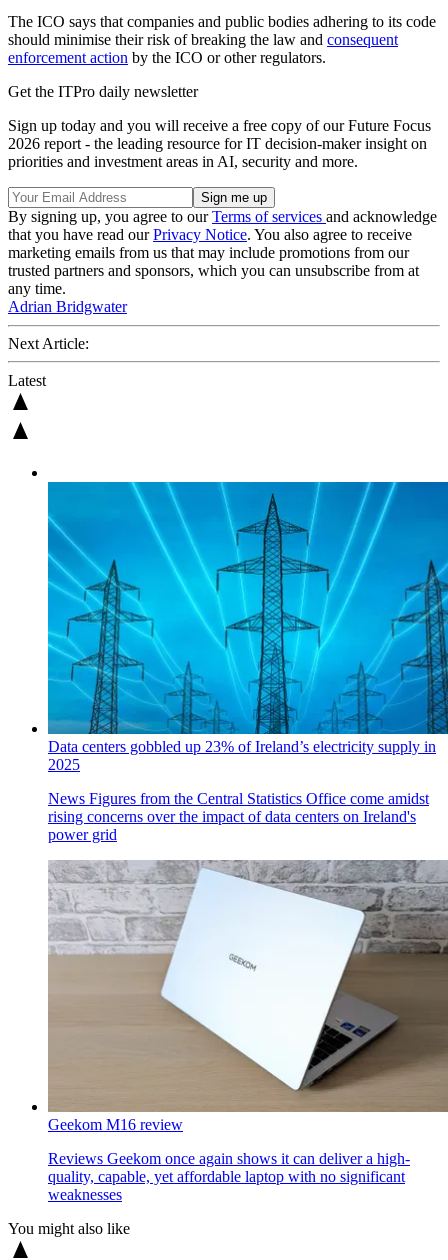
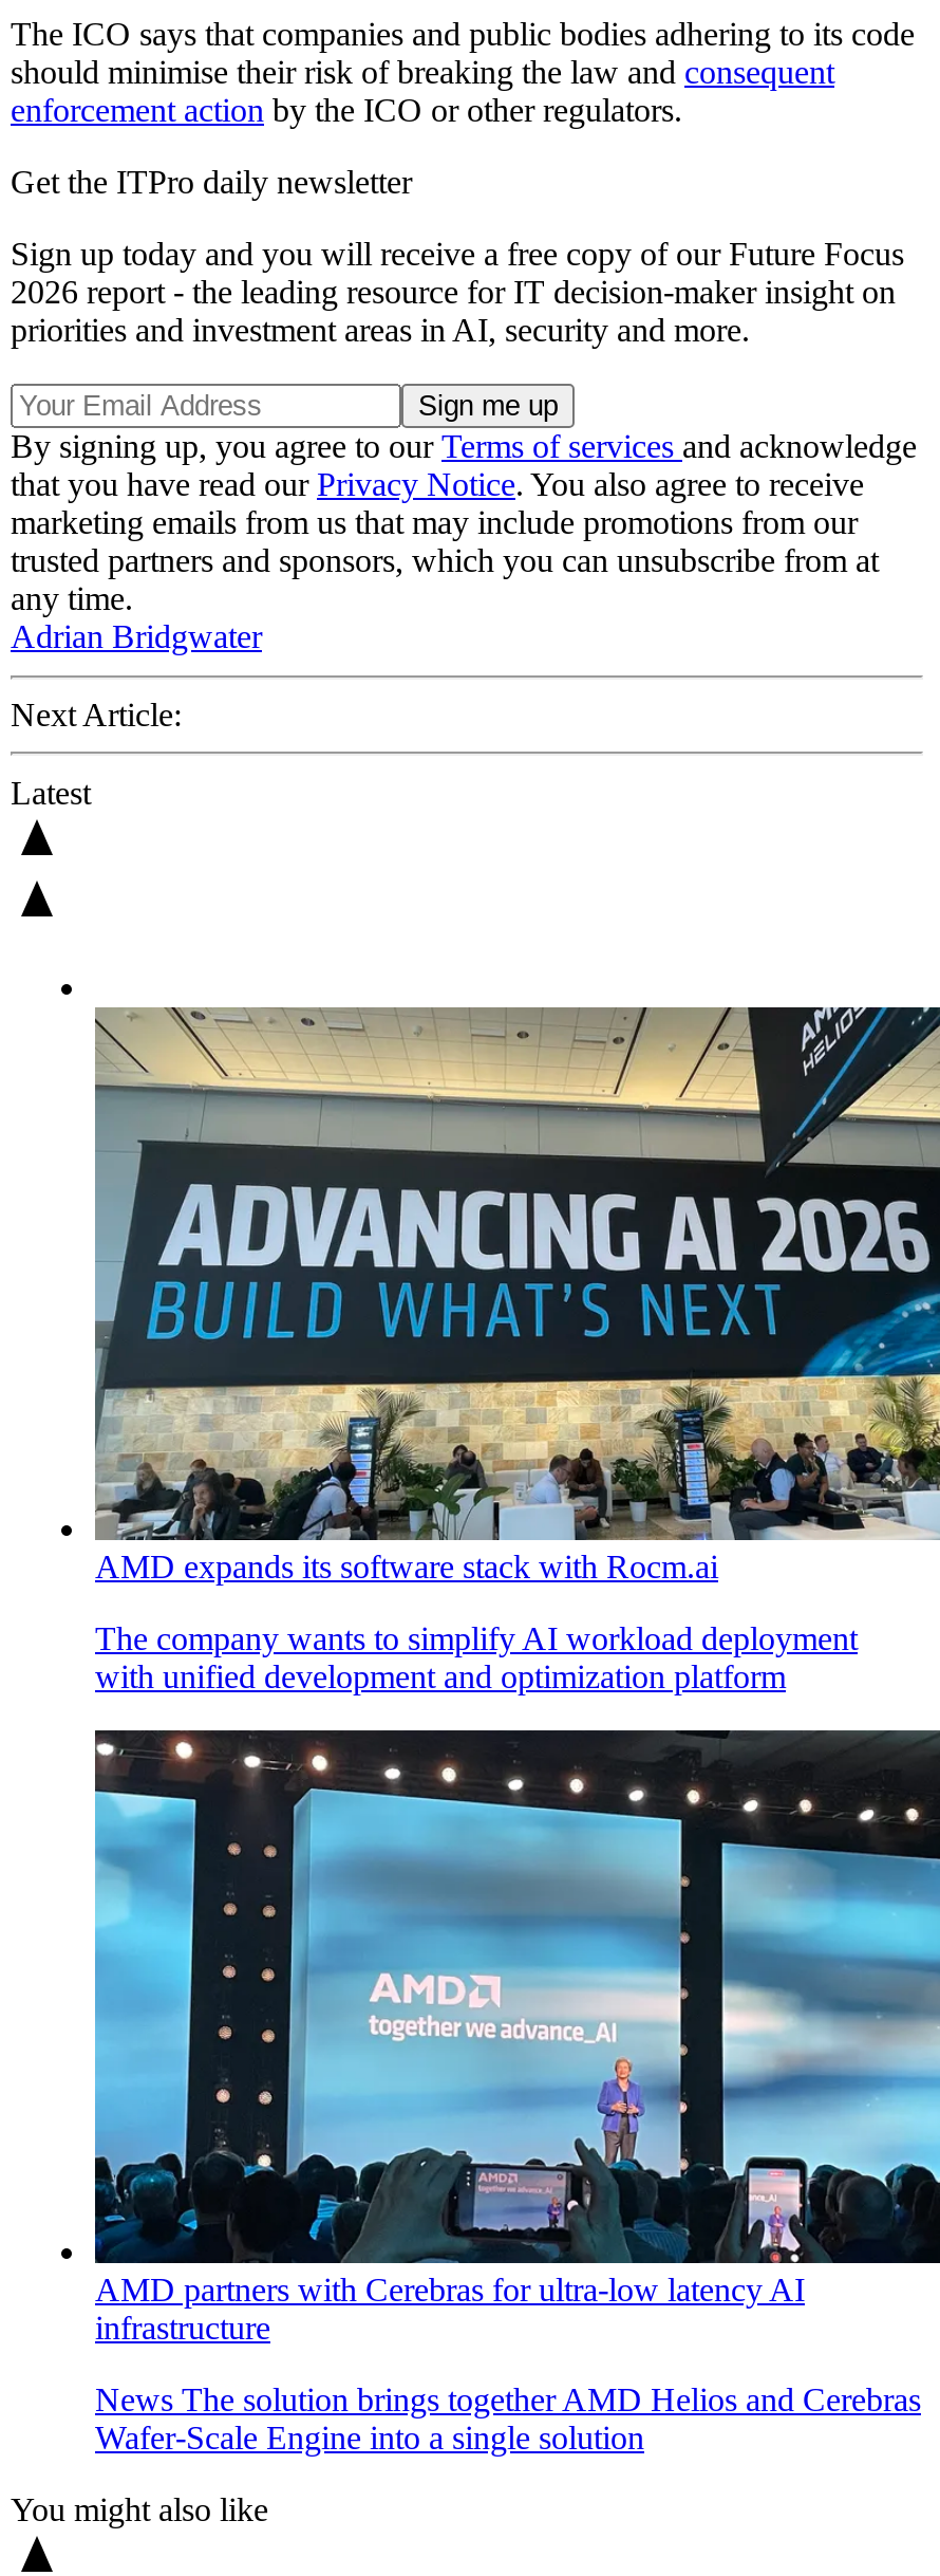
[47,481,445,730] [image] -> [93,1005,934,1456] [image]
[48,738,436,773] Data centers gobbled up 23% of Ireland’s electricity supply in | 2025 -> [95,1549,718,1584] AMD expands its software stack with Rocm.ai
[48,790,429,843] News Figures from the Central Statistics Office come amidst | rising concerns over the impact of data centers on Ireland's | power grid -> [95,1620,858,1694] The company wants to simplify AI workload deployment | with unified development and optimization platform
[48,860,445,1133] [image] | Geekom M16 review -> [93,1730,934,2346] [image] | AMD partners with Cerebras for ultra-low latency AI | infrastructure
[48,1150,410,1203] Reviews Geekom once again shows it can deliver a high- | quality, capable, yet affordable laptop with no significant | weaknesses -> [95,2382,921,2455] News The solution brings together AMD Helios and Cerebras | Wafer-Scale Engine into a single solution

